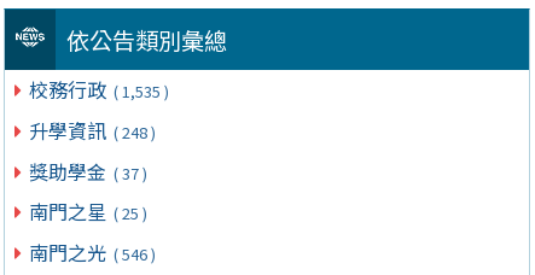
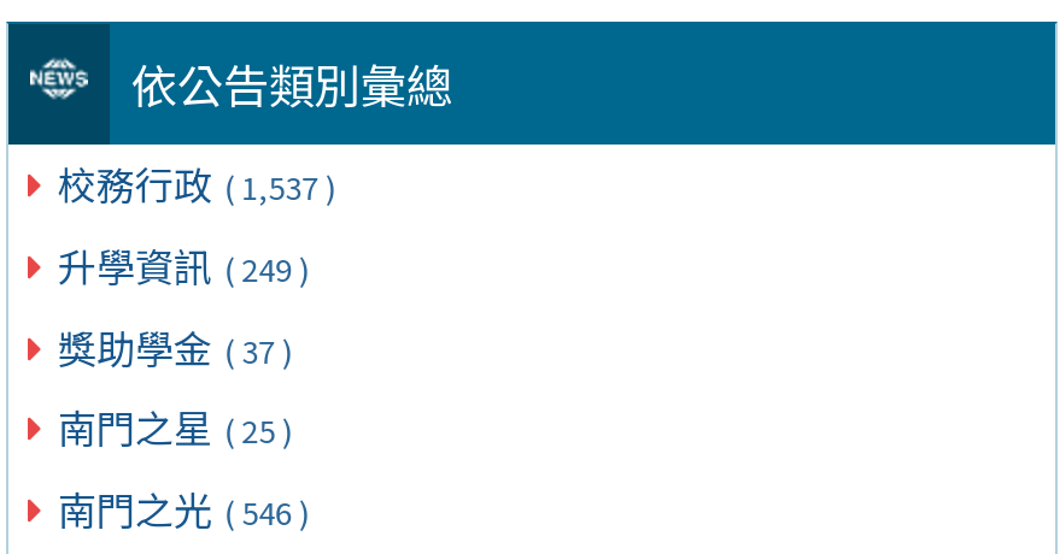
[29,75,169,104] 校務行政 ( 1,535 ) -> [58,154,336,212] 校務行政 ( 1,537 )
[29,116,155,144] 升學資訊 ( 248 ) -> [58,236,309,293] 升學資訊 ( 249 )

